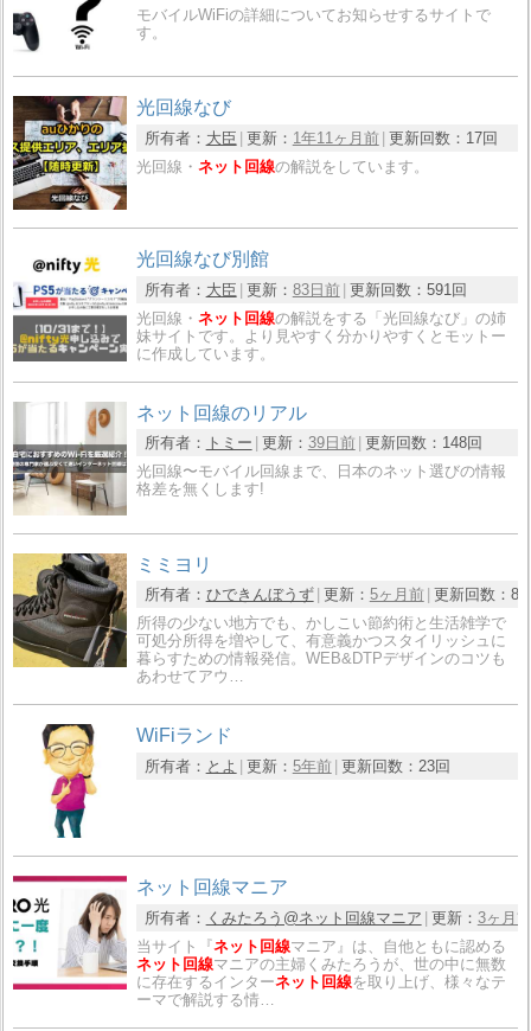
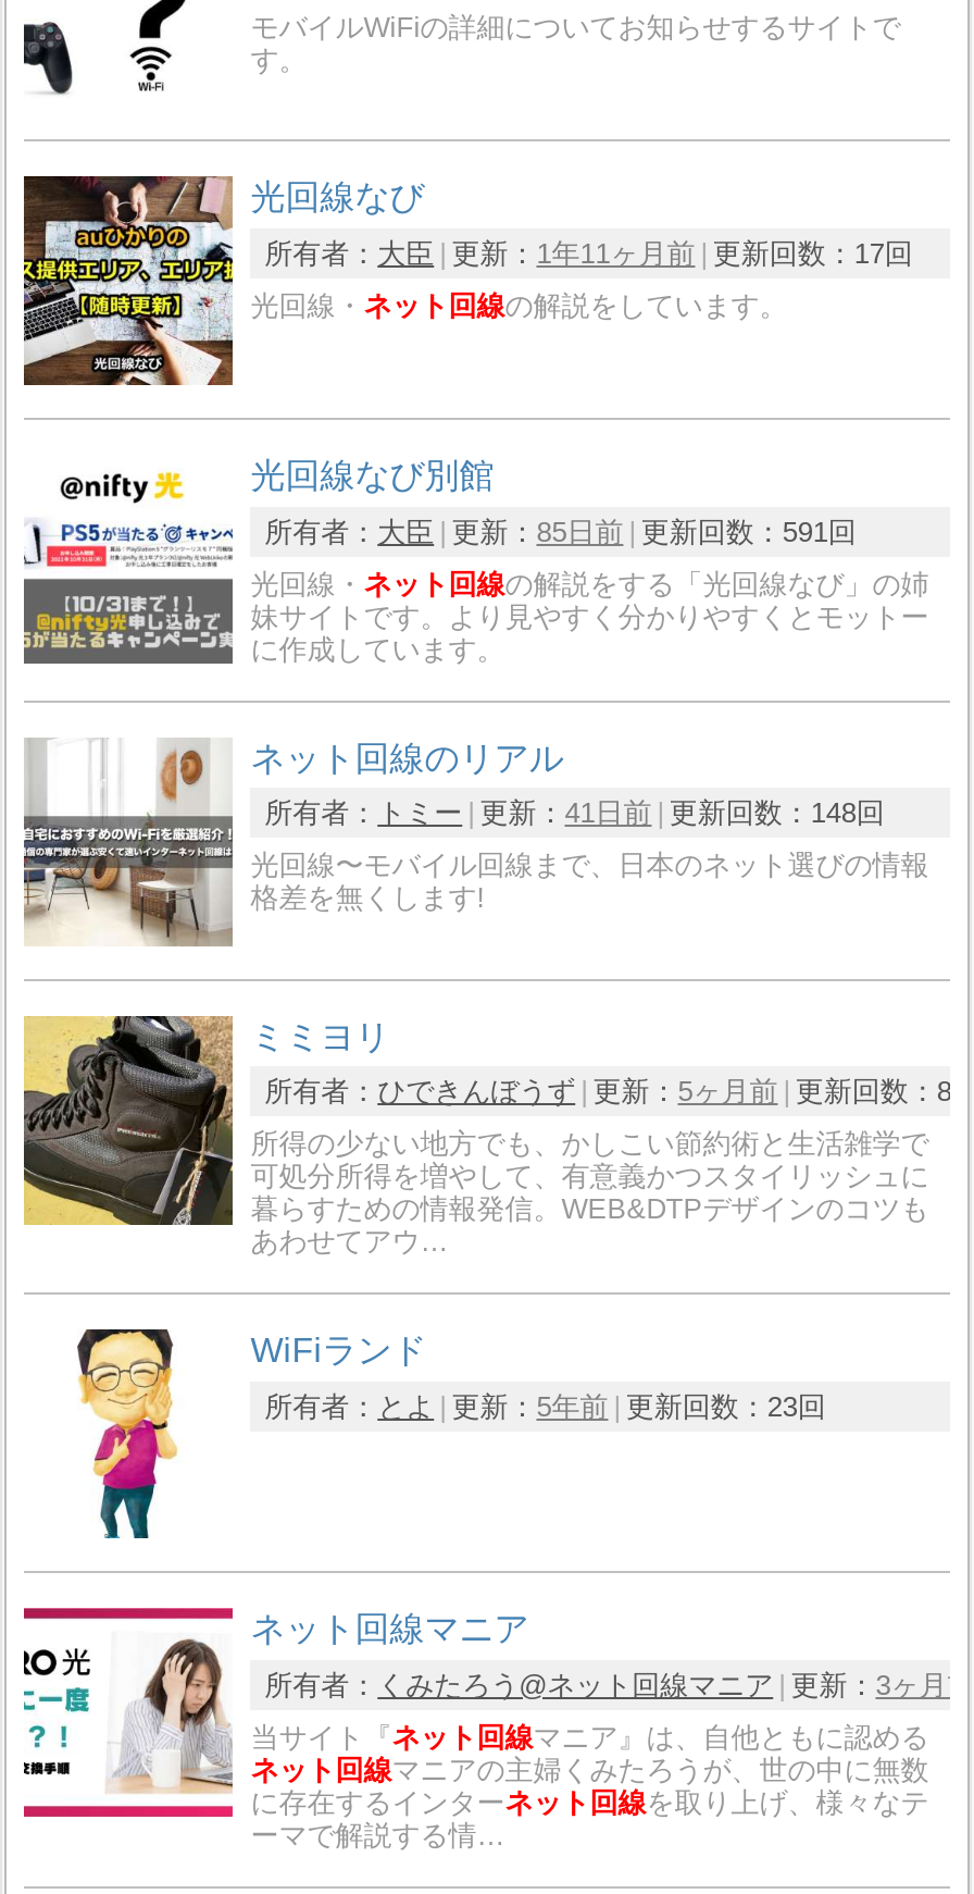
[144,281,467,298] 所有者：大臣 更新：83日前 更新回数：591回 -> [264,515,856,548] 所有者：大臣 更新：85日前 更新回数：591回
[144,434,482,452] 所有者：トミー 更新：39日前 更新回数：148回 -> [264,797,884,830] 所有者：トミー 更新：41日前 更新回数：148回

